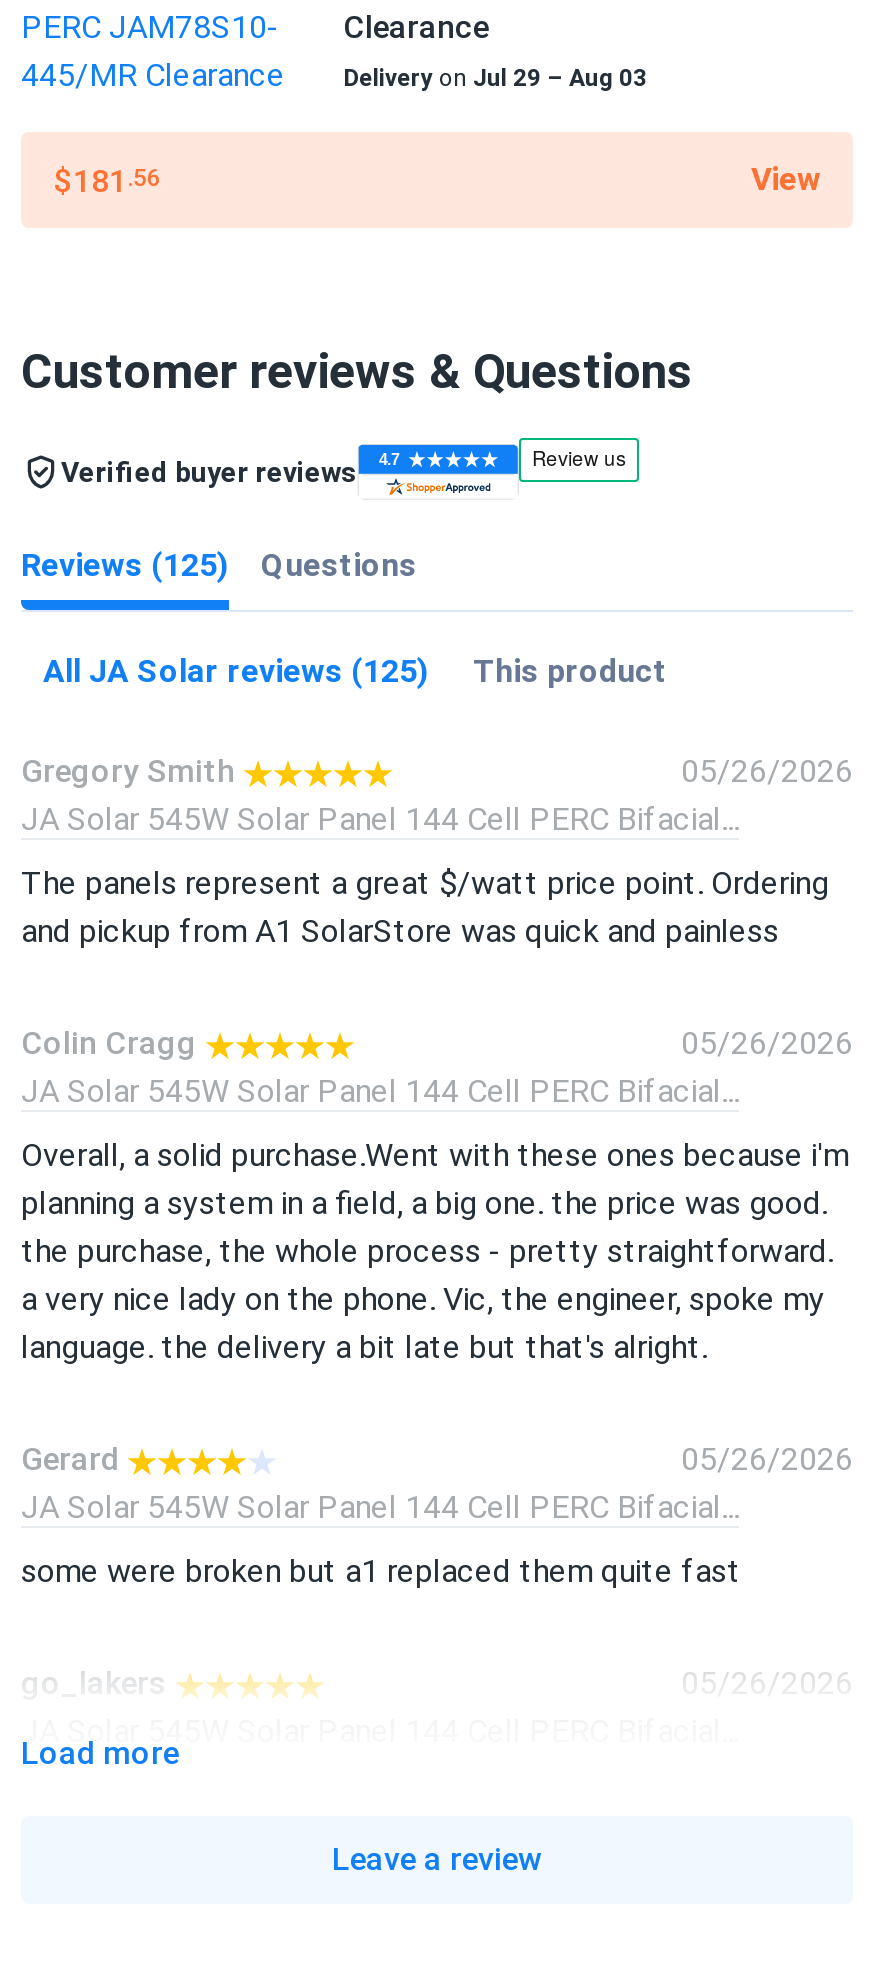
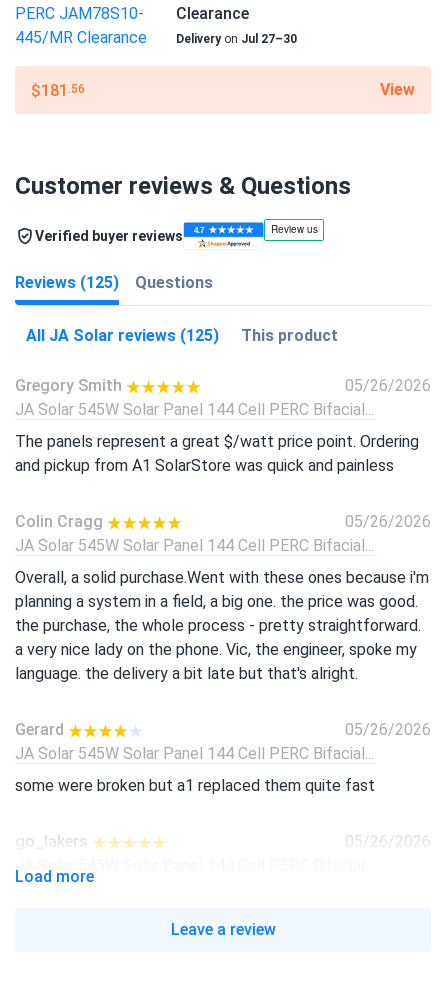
[343,64,647,92] Delivery on Jul 29 – Aug 03 -> [176,32,297,46] Delivery on Jul 27–30

